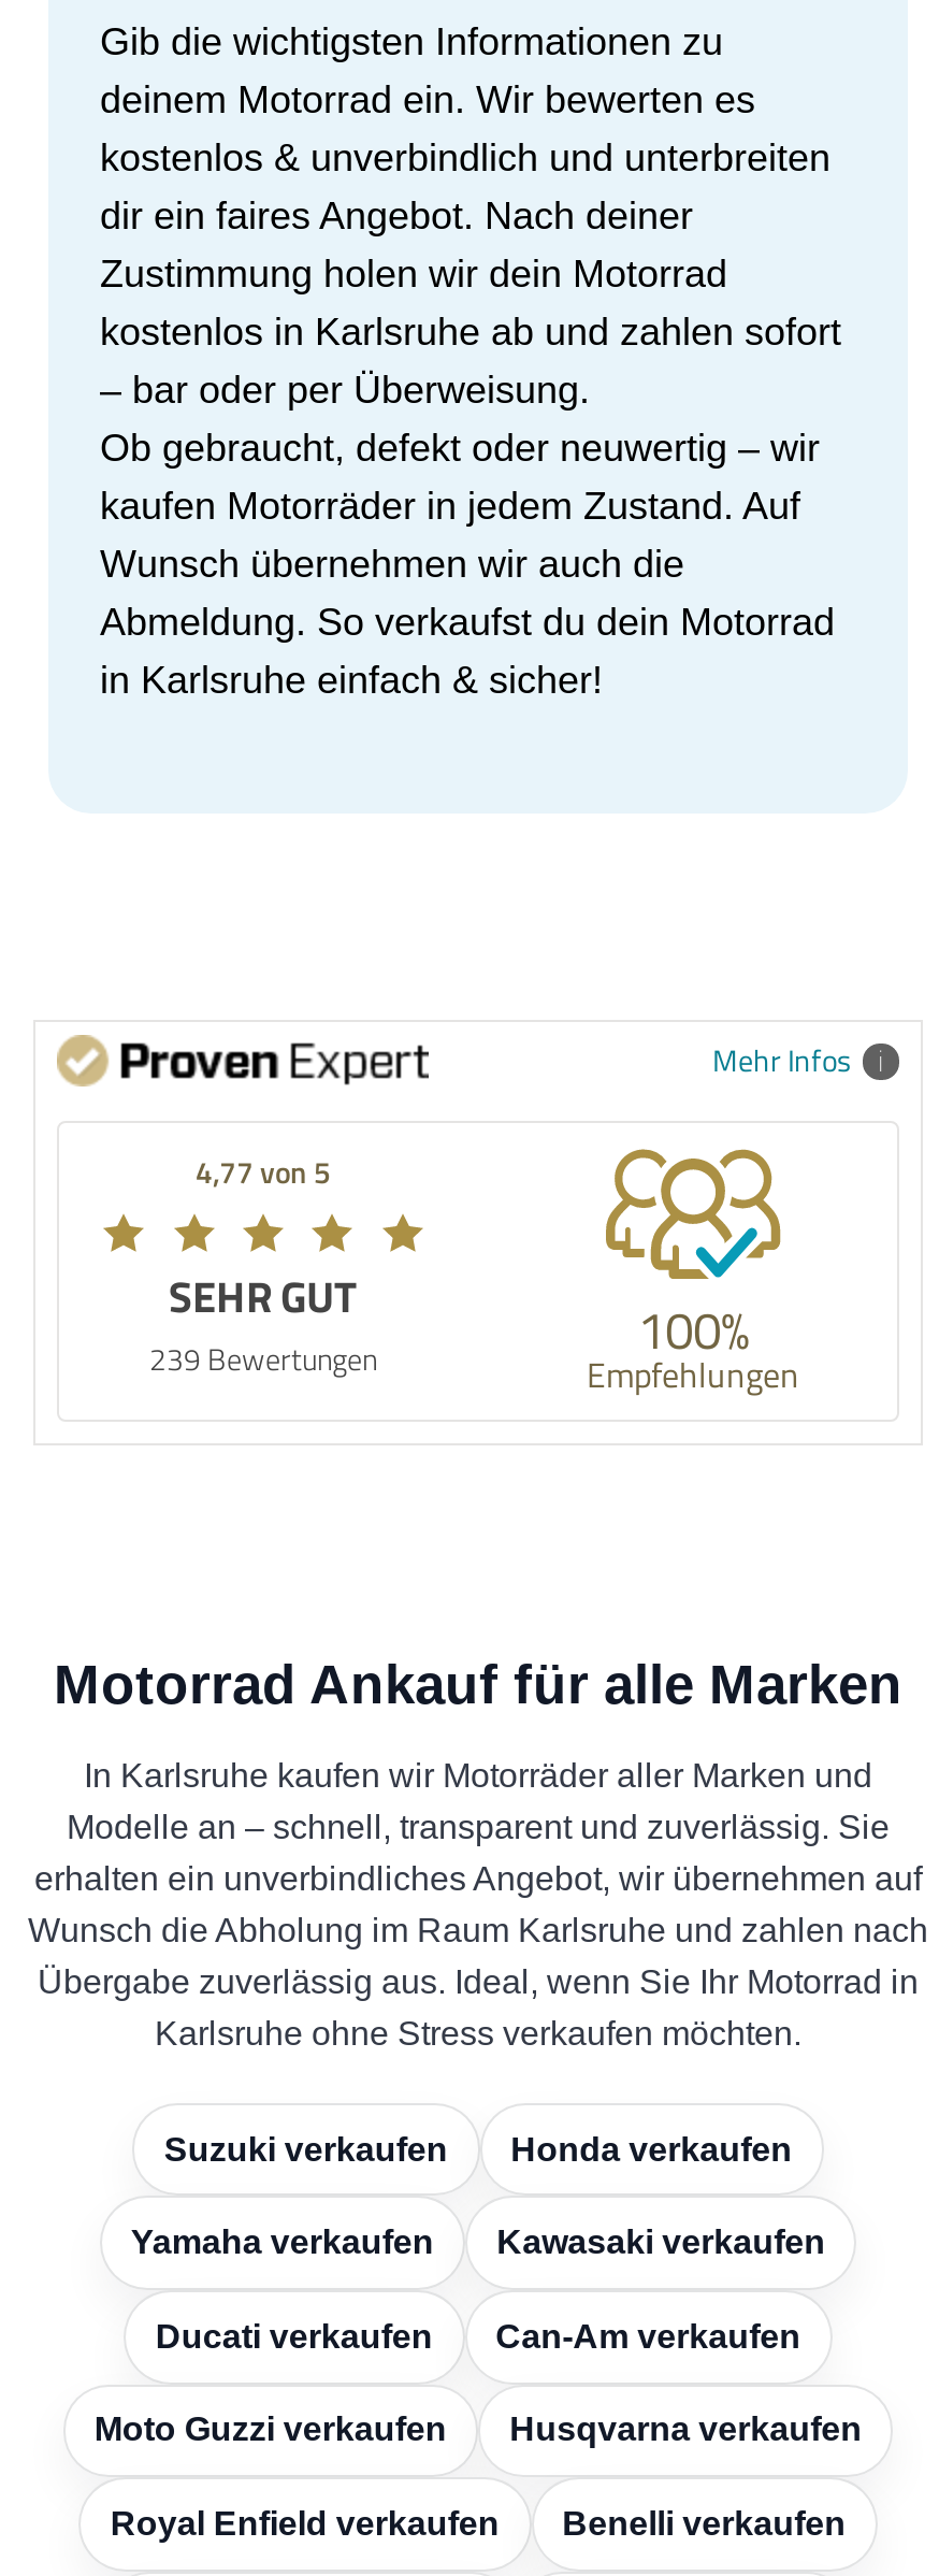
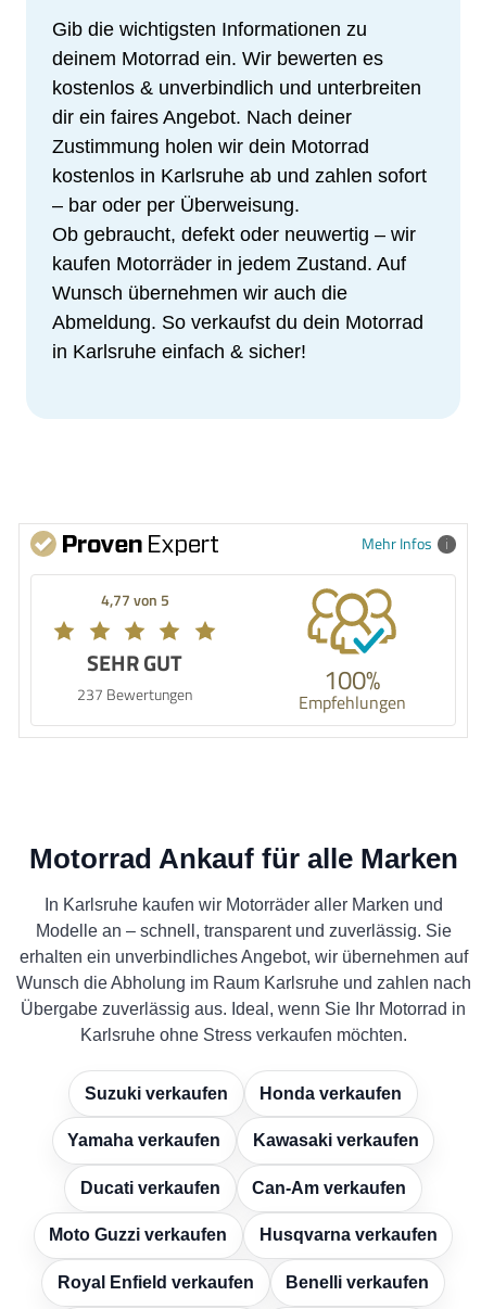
[149,1337,377,1378] 239 Bewertungen -> [77,683,192,704] 237 Bewertungen

